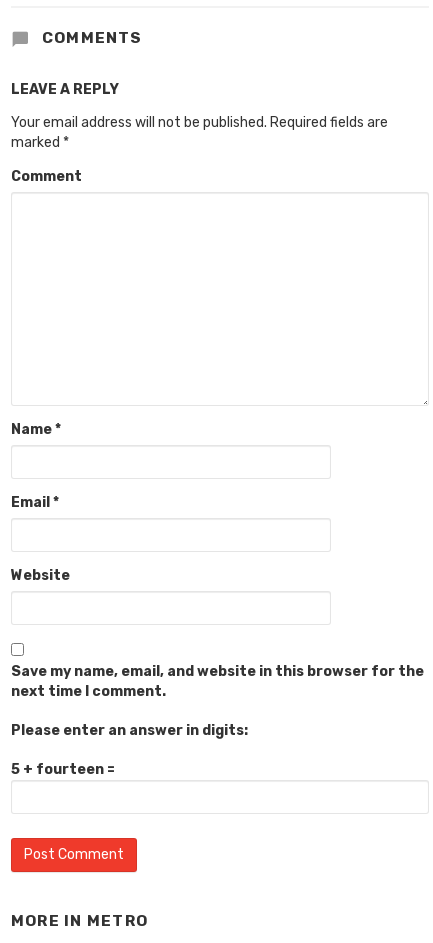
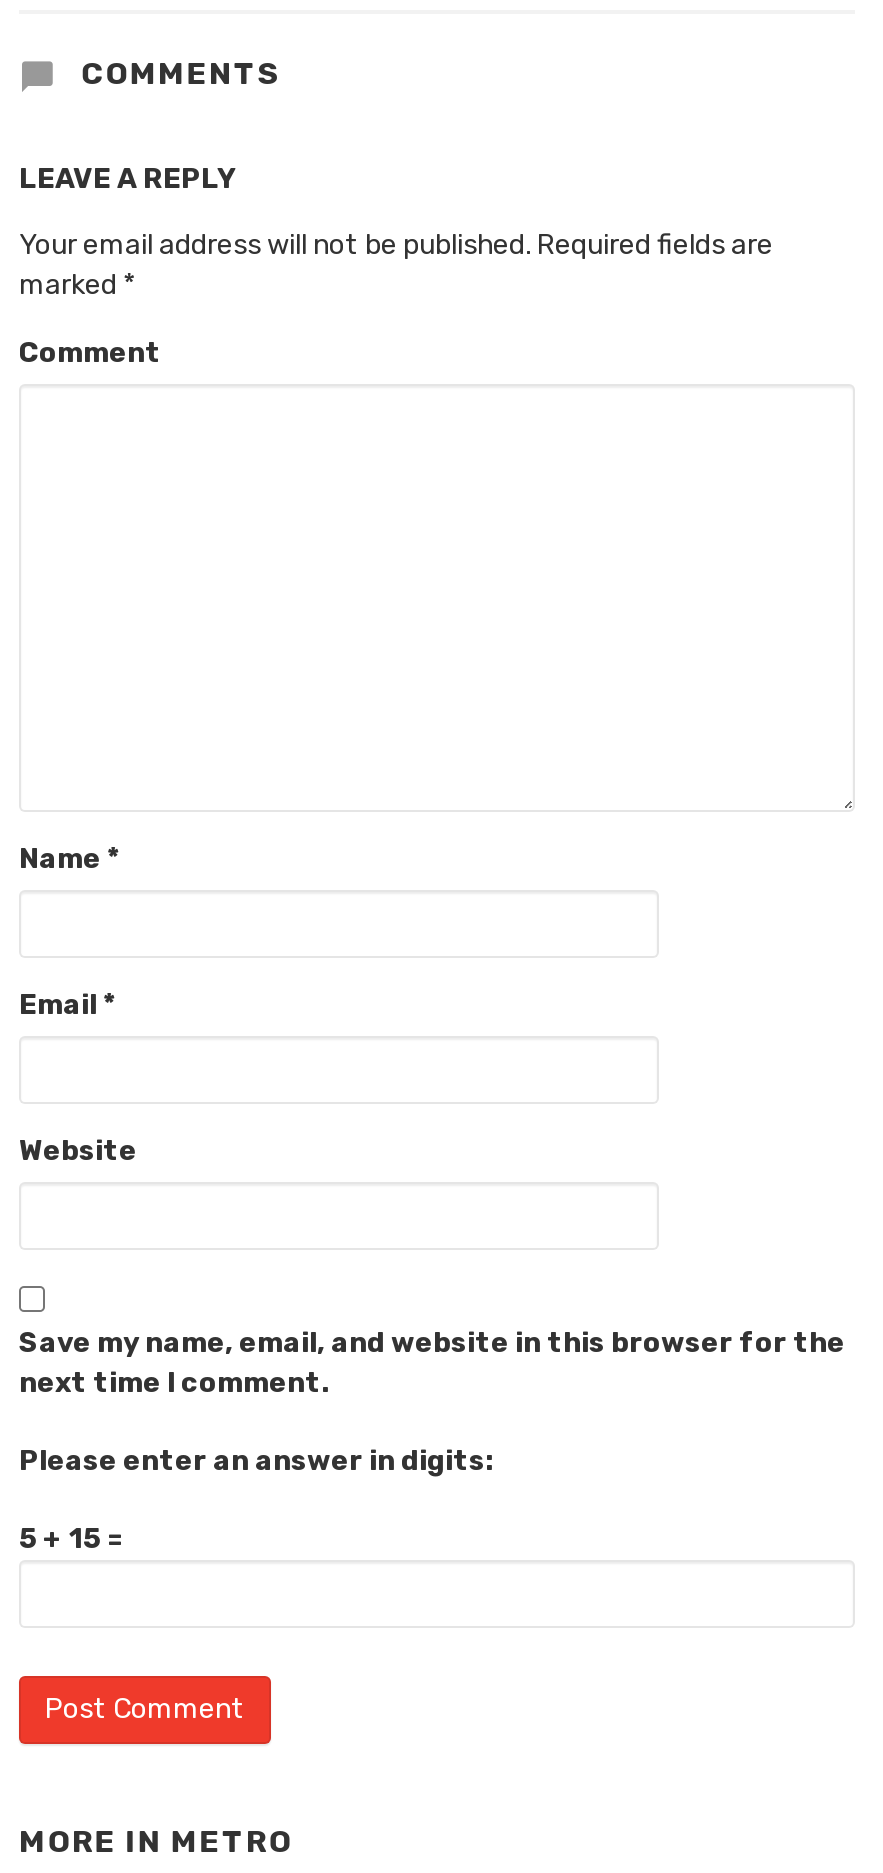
[11,761,115,778] 5 + fourteen = -> [19,1522,123,1556] 5 + 15 =

